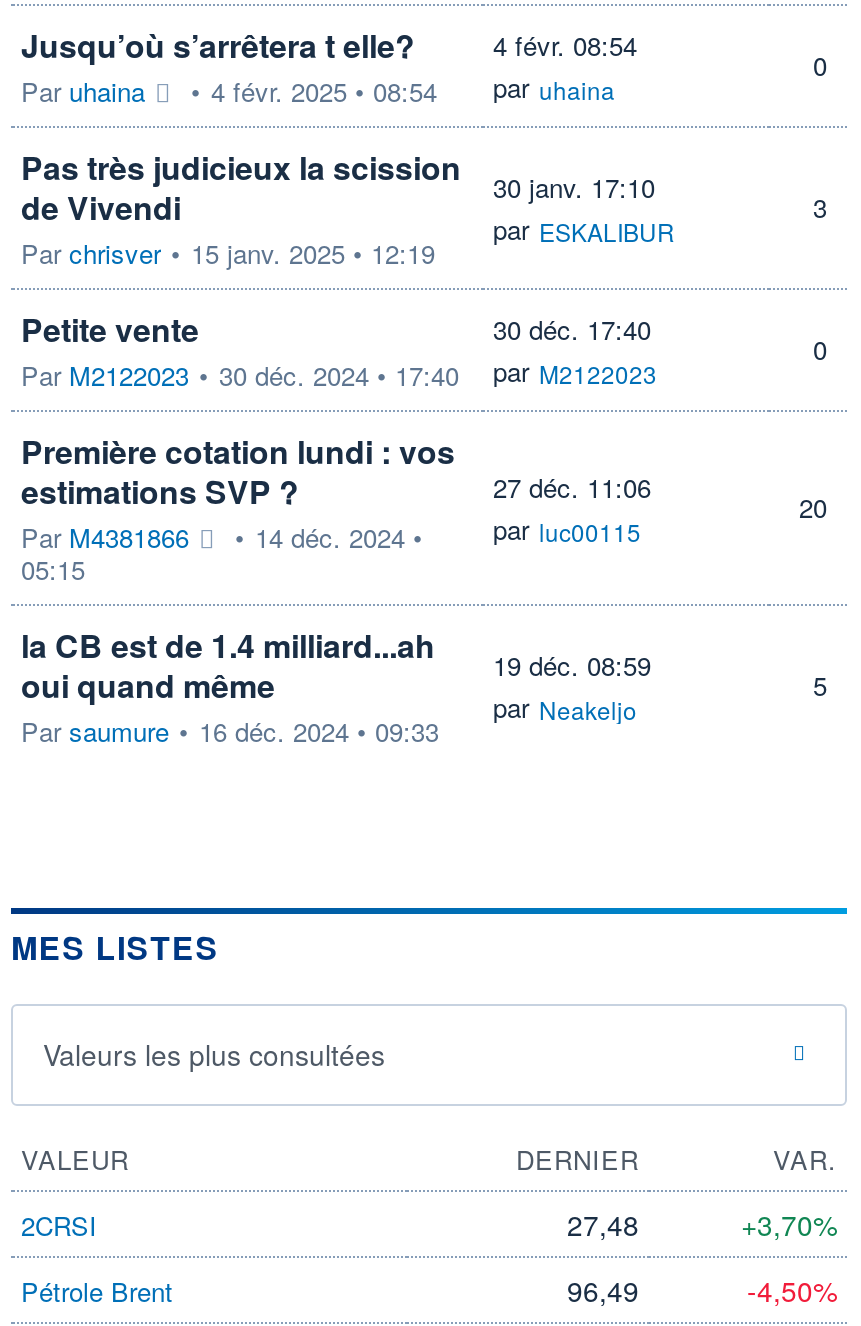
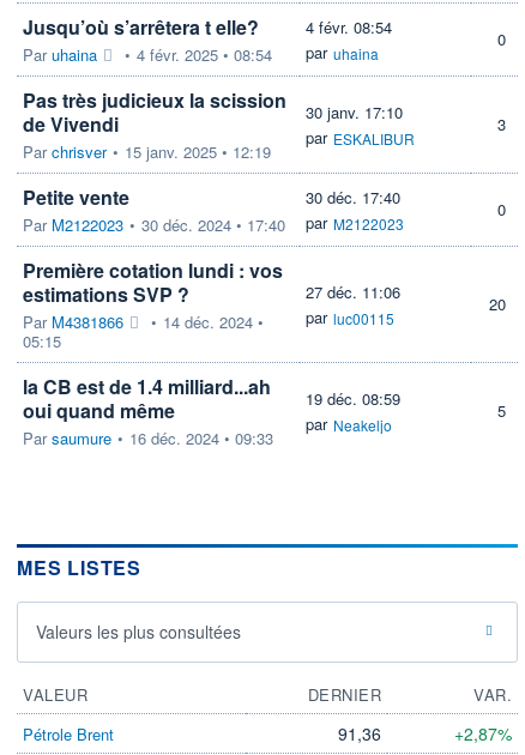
[21,1204,837,1244] 2CRSI | 27,48 | +3,70% -> none
[567,1270,639,1310] 96,49 -> [338,721,381,745] 91,36
[747,1270,837,1310] -4,50% -> [454,721,512,745] +2,87%

